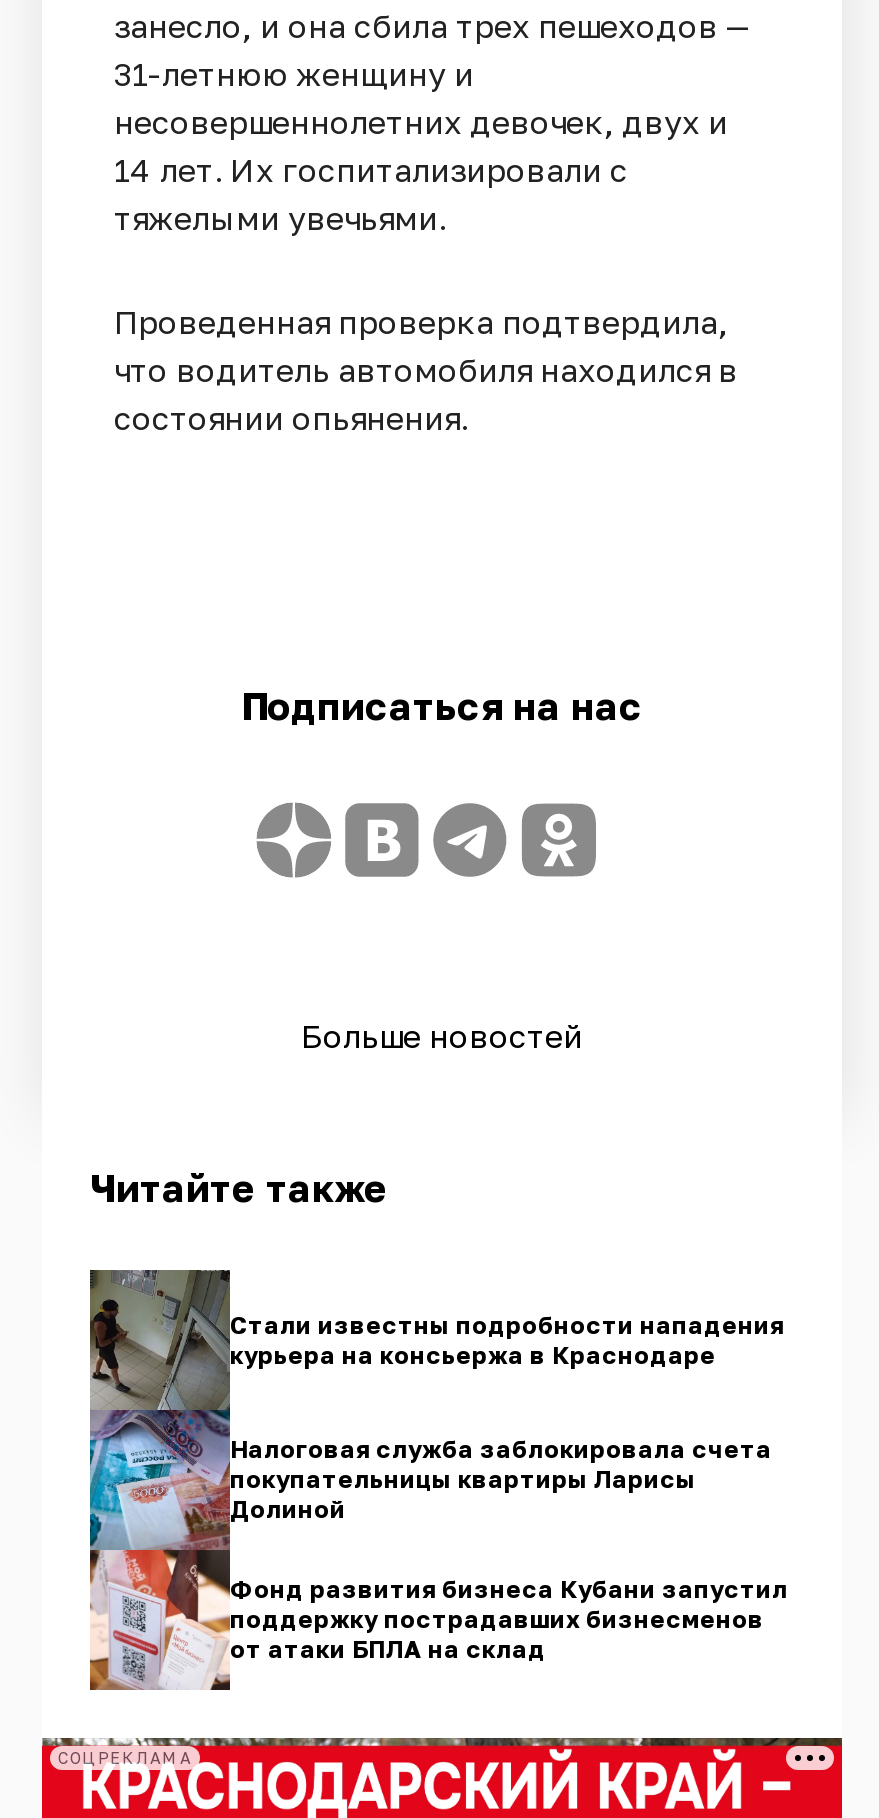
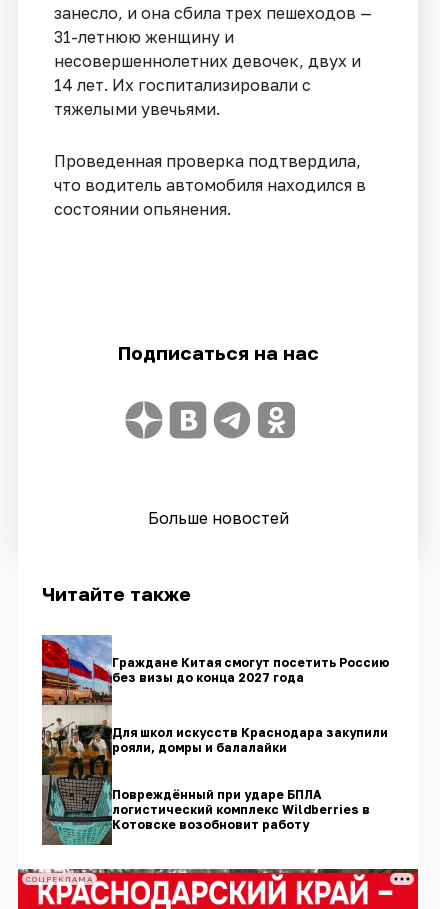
[88,1268,784,1690] [image] | Стали известны подробности нападения | курьера на консьержа в Краснодаре -> [41,634,389,846] [image] | Граждане Китая смогут посетить Россию | без визы до конца 2027 года
[230,1434,772,1524] Налоговая служба заблокировала счета | покупательницы квартиры Ларисы | Долиной -> [112,725,388,755] Для школ искусств Краснодара закупили | рояли, домры и балалайки
[230,1574,788,1664] Фонд развития бизнеса Кубани запустил | поддержку пострадавших бизнесменов | от атаки БПЛА на склад -> [112,787,370,832] Повреждённый при ударе БПЛА | логистический комплекс Wildberries в | Котовске возобновит работу

